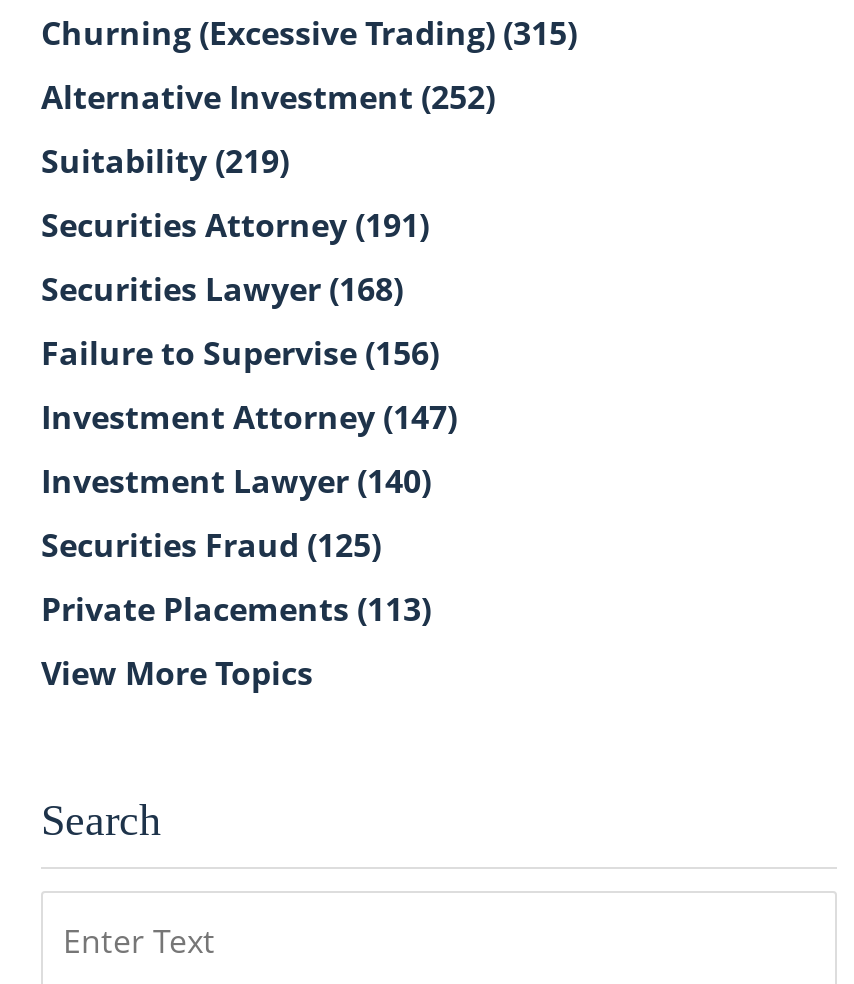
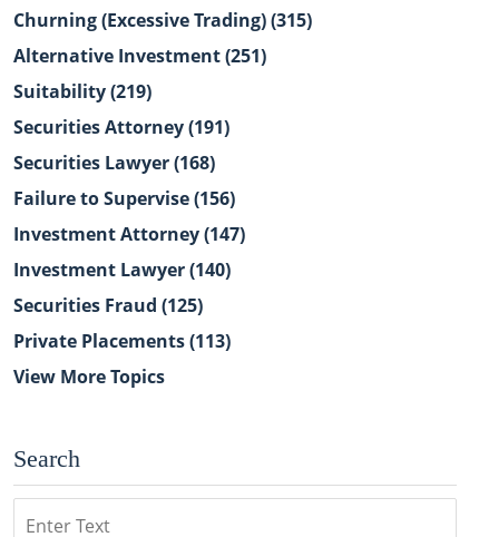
[41,75,495,119] Alternative Investment (252) -> [13,44,266,68] Alternative Investment (251)

